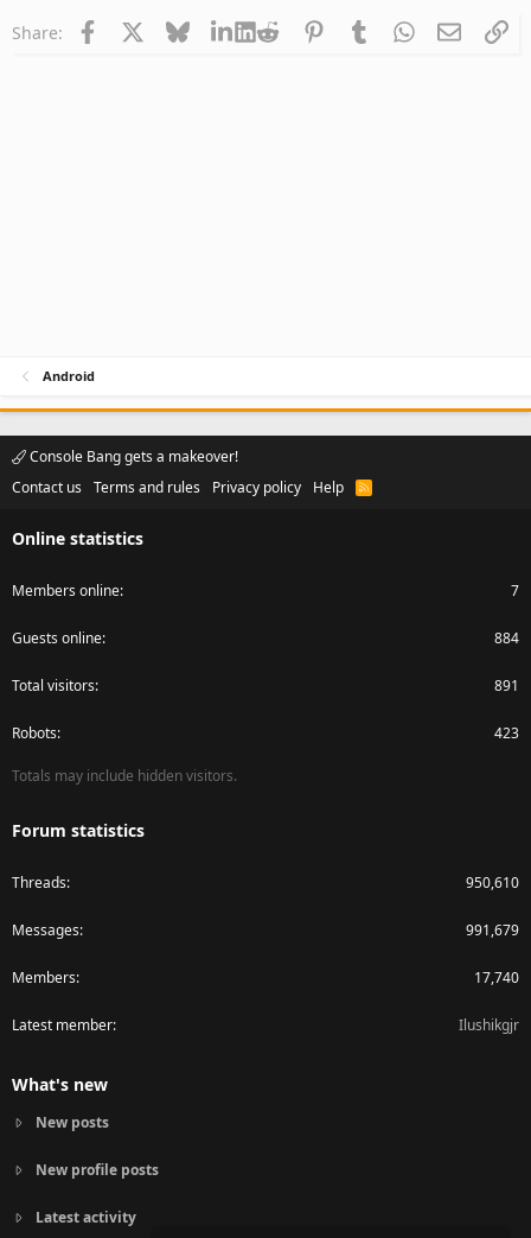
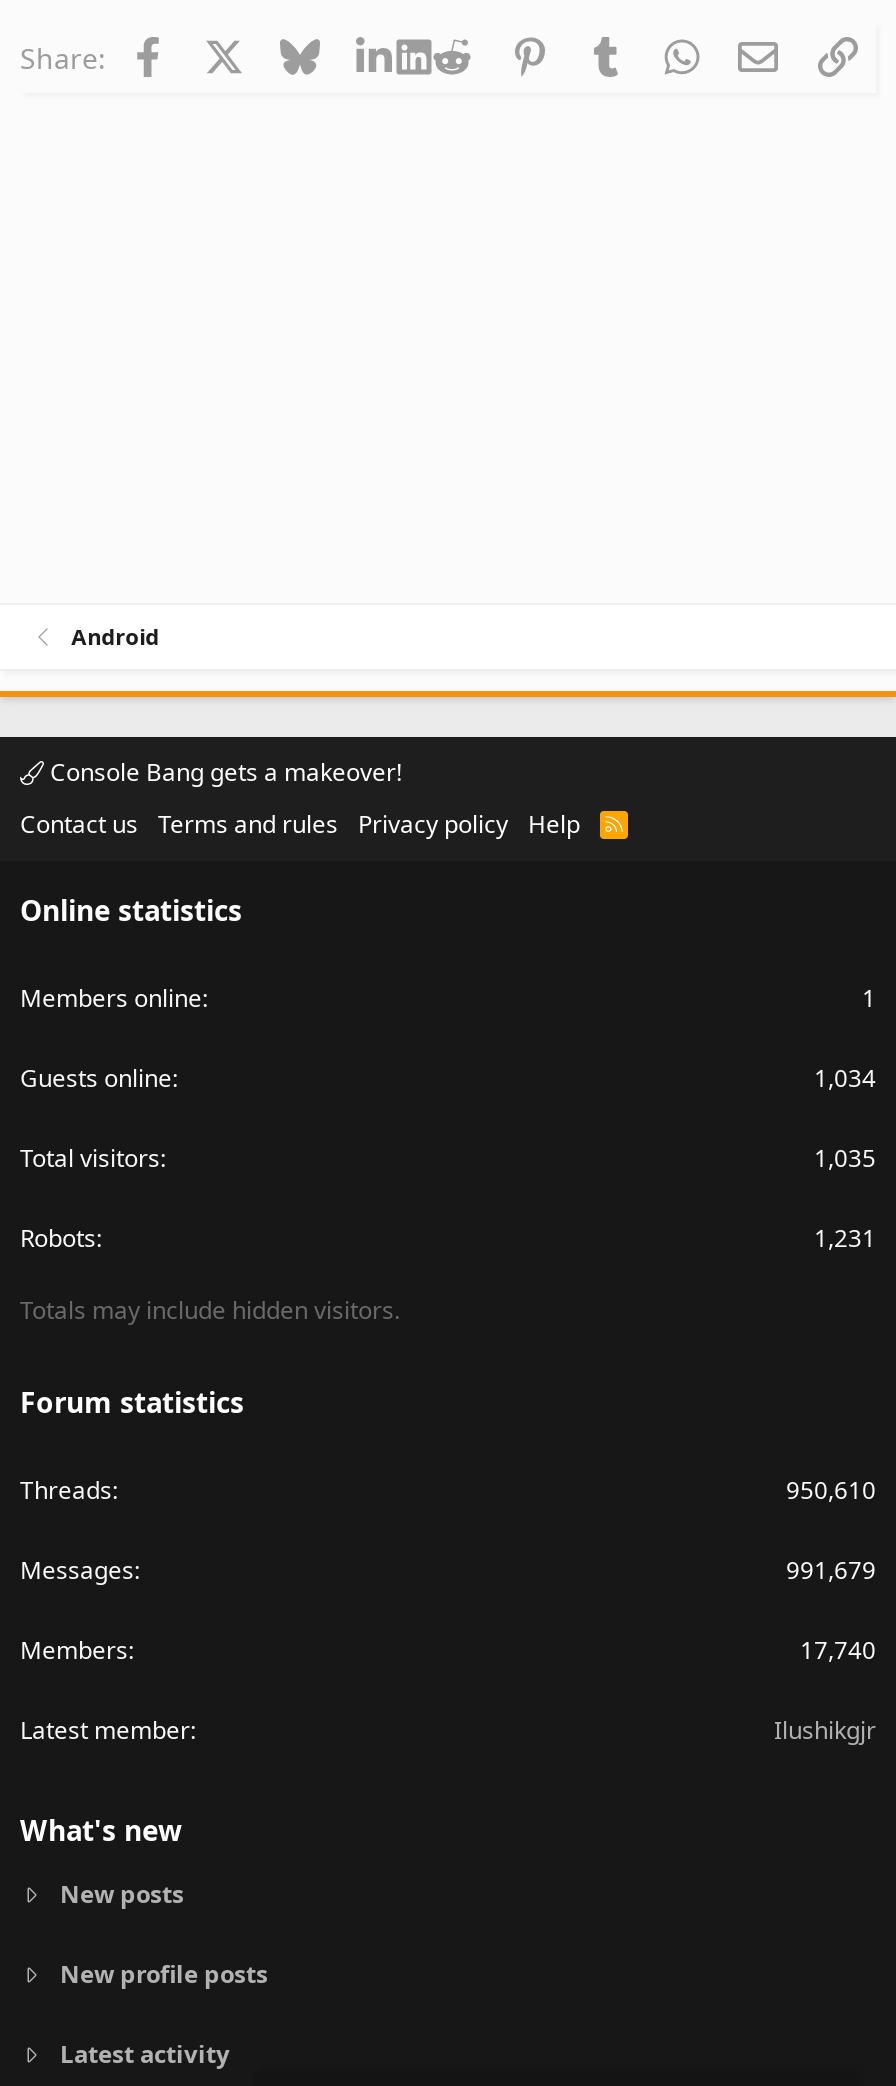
[511,581,519,601] 7 -> [862,981,876,1015] 1
[494,628,519,648] 884 -> [814,1061,876,1095] 1,034
[494,675,519,696] 891 -> [814,1141,876,1175] 1,035
[494,723,519,743] 423 -> [814,1221,876,1255] 1,231

